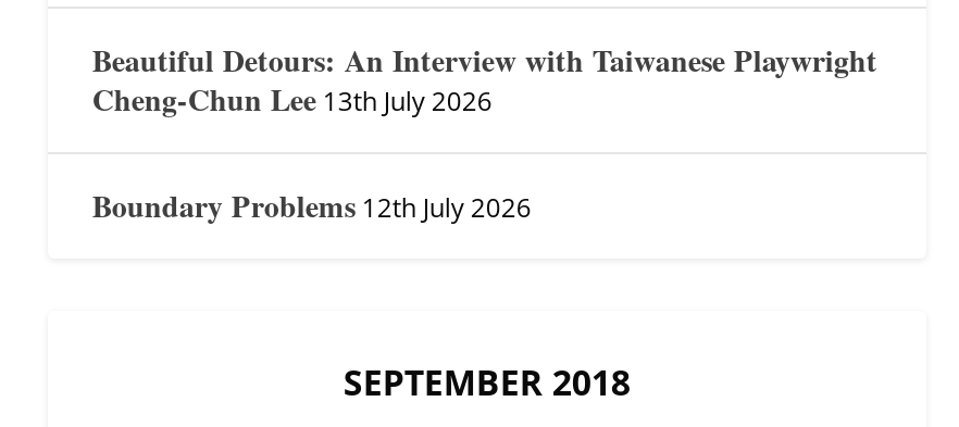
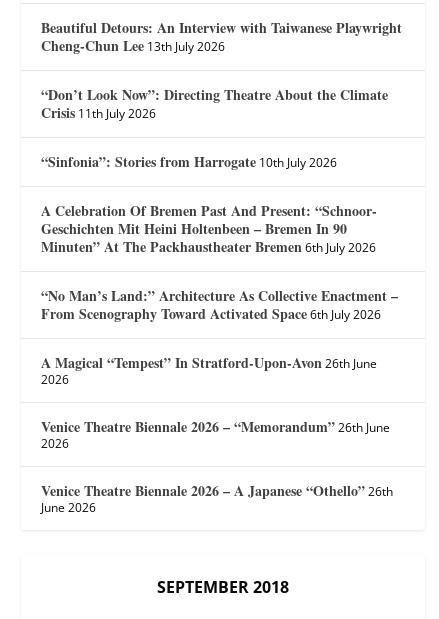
[92,181,531,227] Boundary Problems 12th July 2026 -> [41,83,398,515] “Don’t Look Now”: Directing Theatre About the Climate | Crisis 11th July 2026 | “Sinfonia”: Stories from Harrogate 10th July 2026 | A Celebration Of Bremen Past And Present: “Schnoor- | Geschichten Mit Heini Holtenbeen – Bremen In 90 | Minuten” At The Packhaustheater Bremen 6th July 2026 | “No Man’s Land:” Architecture As Collective Enactment – | From Scenography Toward Activated Space 6th July 2026 | A Magical “Tempest” In Stratford-Upon-Avon 26th June | 2026 | Venice Theatre Biennale 2026 – “Memorandum” 26th June | 2026 | Venice Theatre Biennale 2026 – A Japanese “Othello” 26th | June 2026

